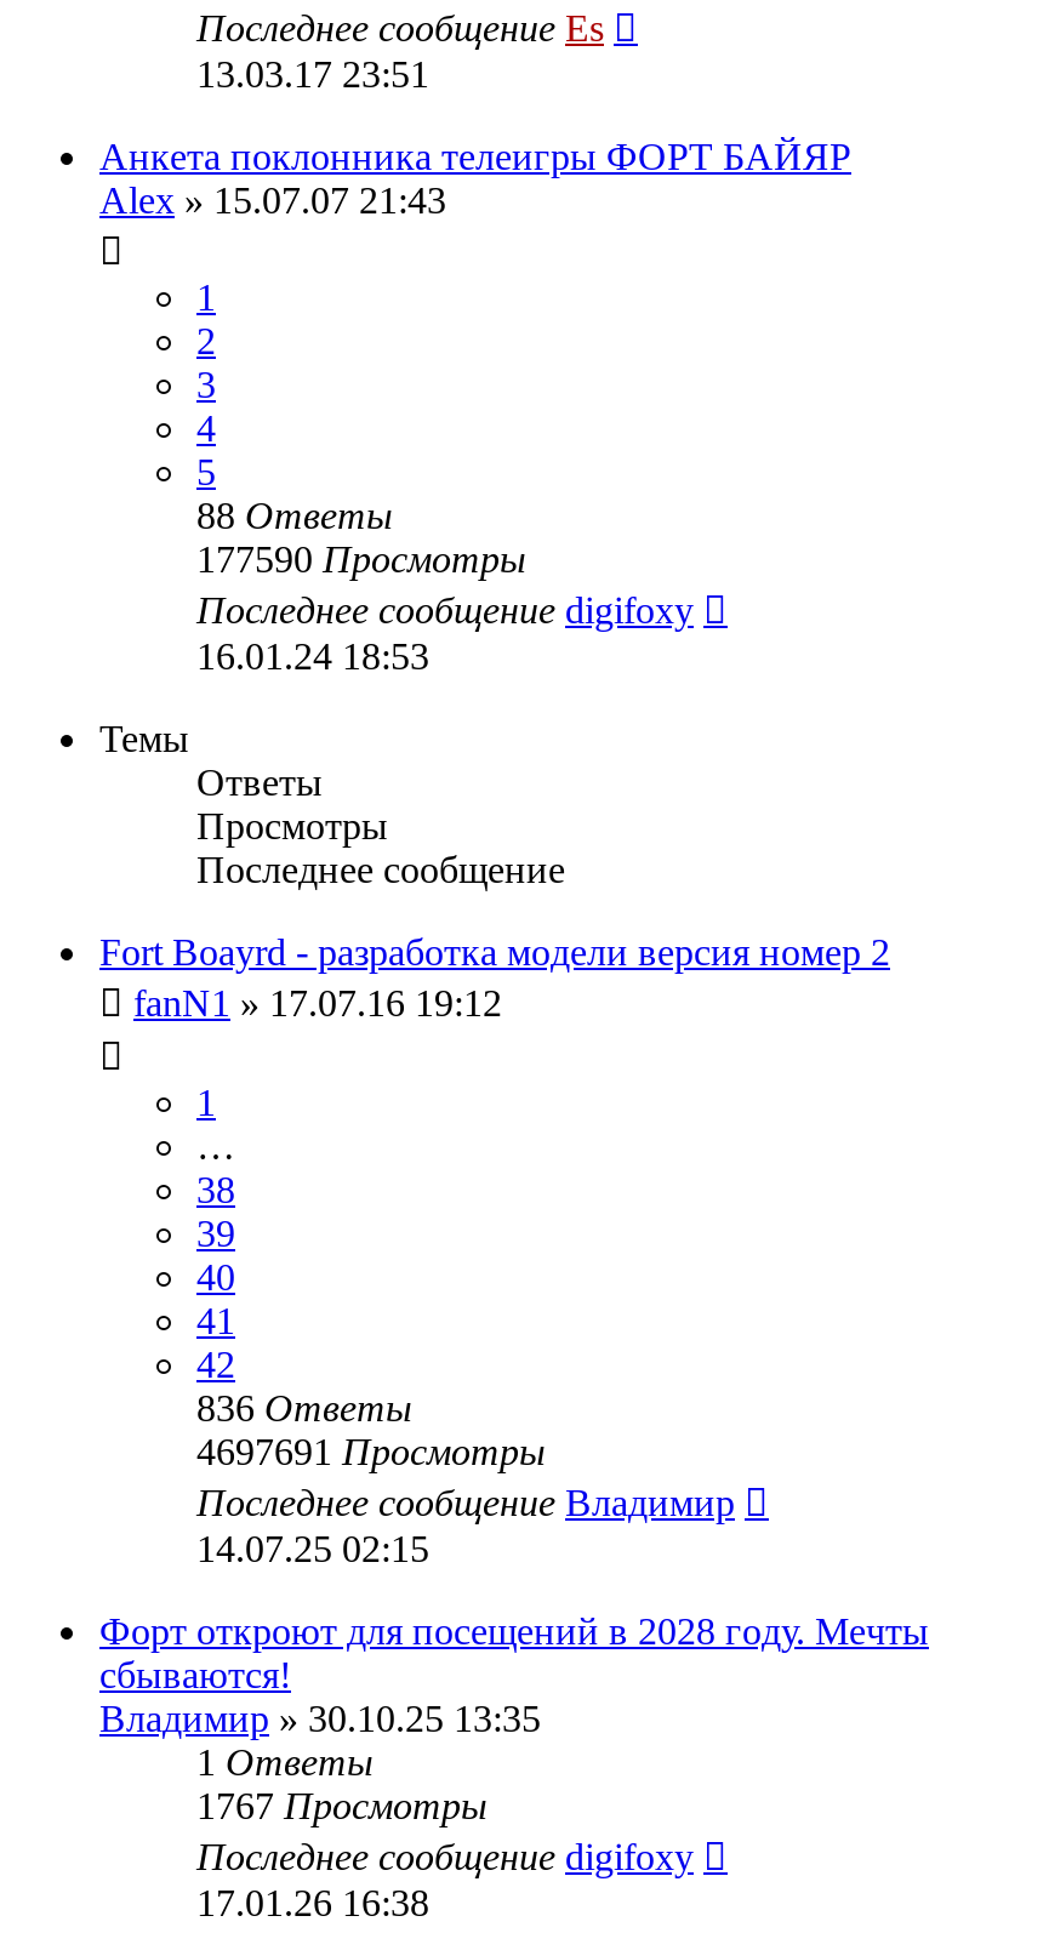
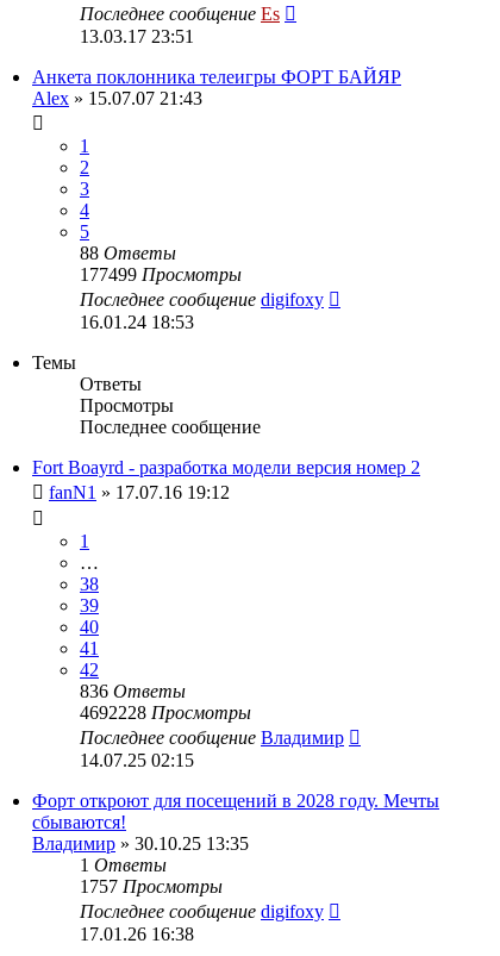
[196,538,526,579] 177590 Просмотры -> [80,264,242,284] 177499 Просмотры
[196,1431,546,1472] 4697691 Просмотры -> [80,702,251,723] 4692228 Просмотры
[196,1785,488,1826] 1767 Просмотры -> [80,876,223,896] 1757 Просмотры

